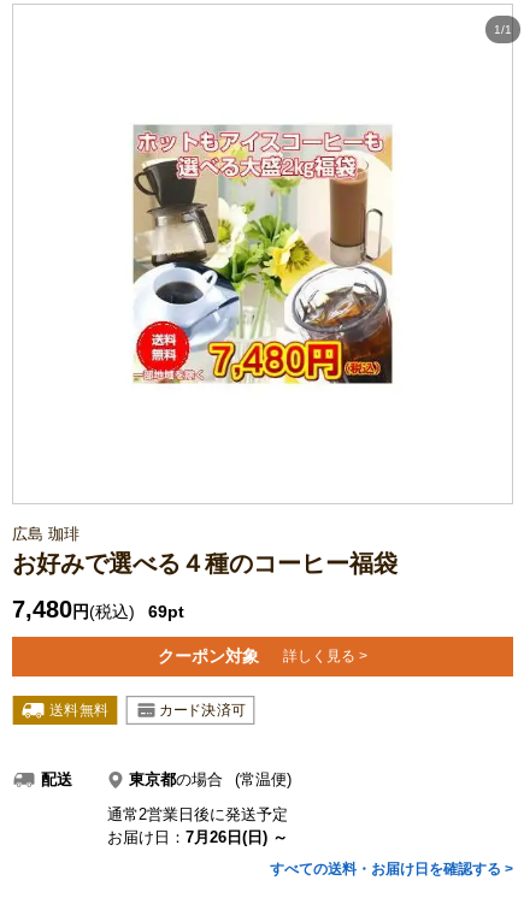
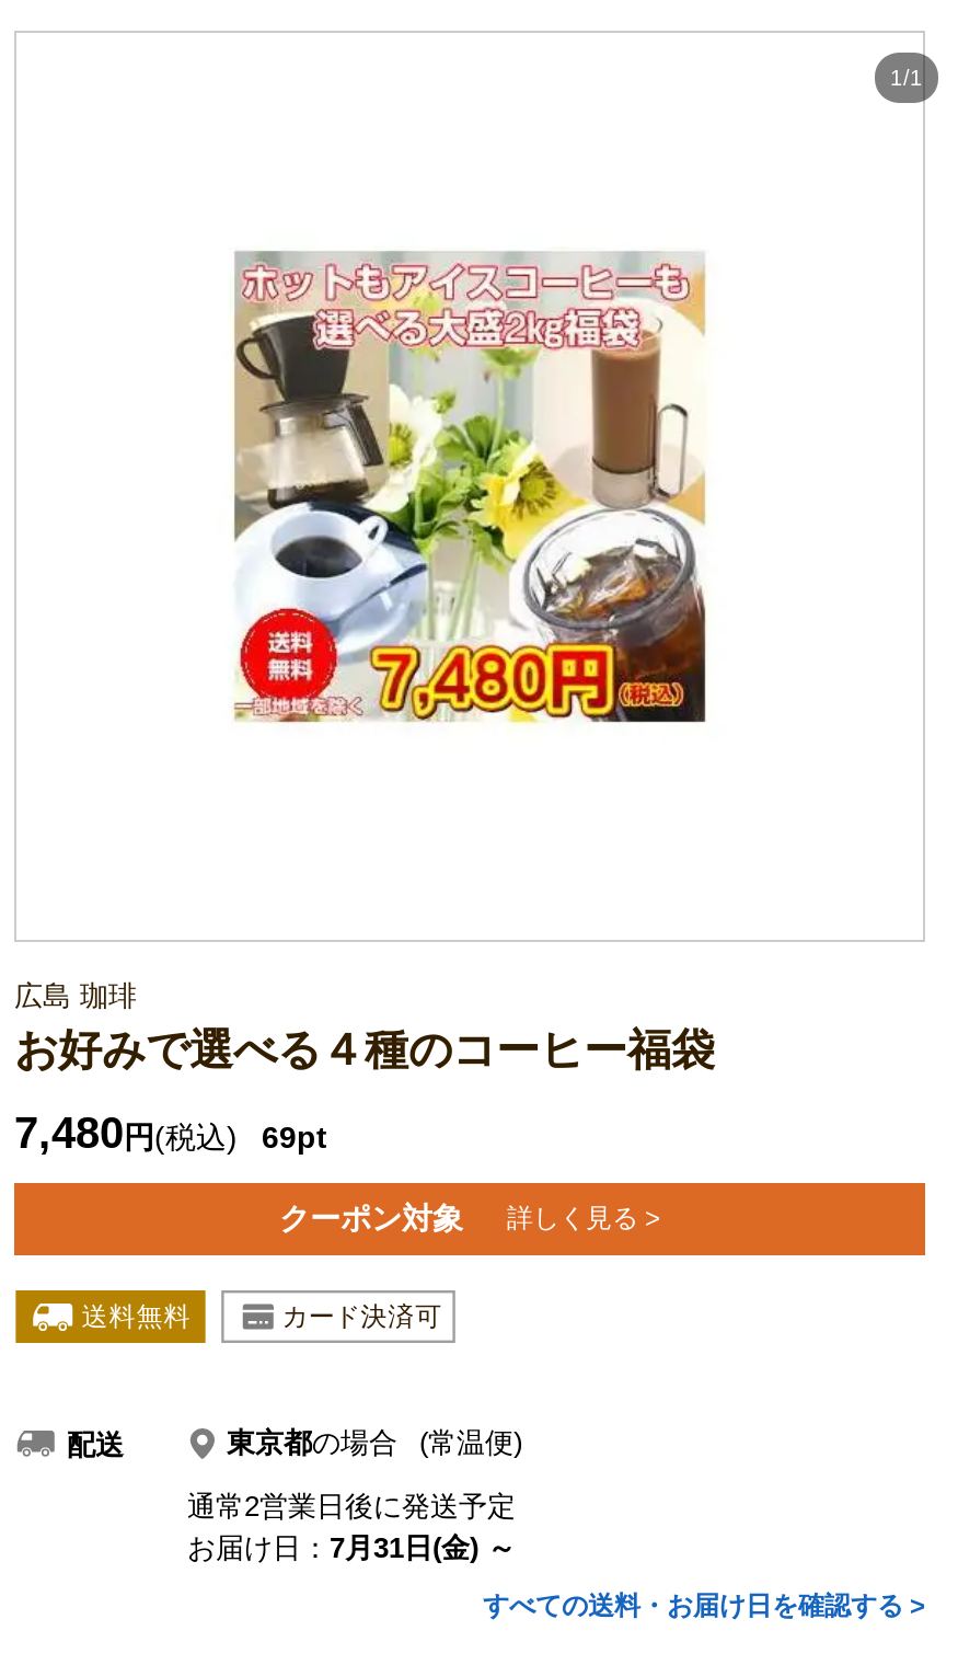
[107,828,288,846] お届け日：7月26日(日) ～ -> [187,1531,516,1564] お届け日：7月31日(金) ～

